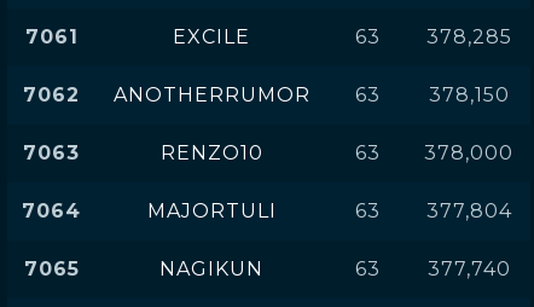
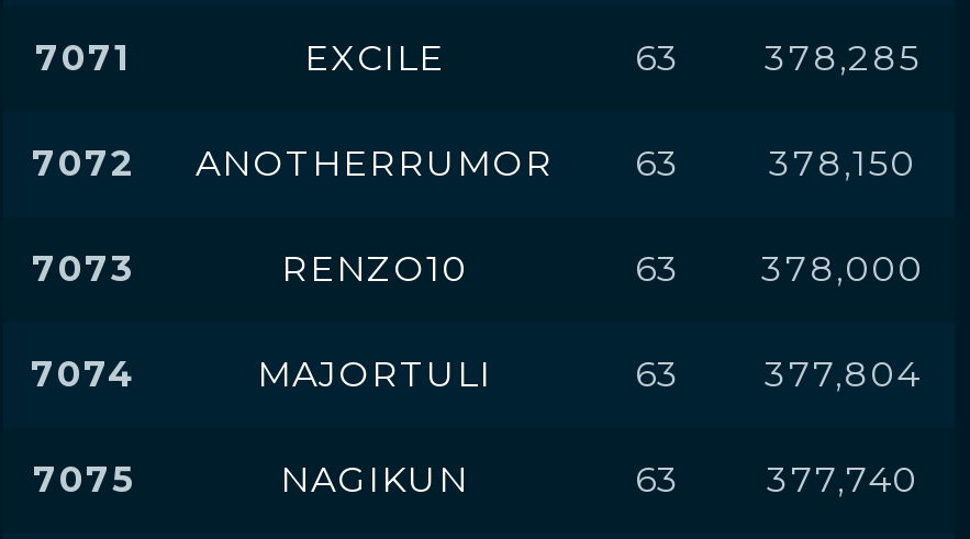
[25,25,78,48] 7061 -> [35,37,132,79] 7071
[23,83,380,106] 7062 ANOTHERRUMOR 63 -> [32,143,681,184] 7072 ANOTHERRUMOR 63
[23,141,80,164] 7063 -> [32,248,135,290] 7073
[22,199,81,222] 7064 -> [31,353,136,395] 7074
[24,257,79,280] 7065 -> [33,459,134,501] 7075

